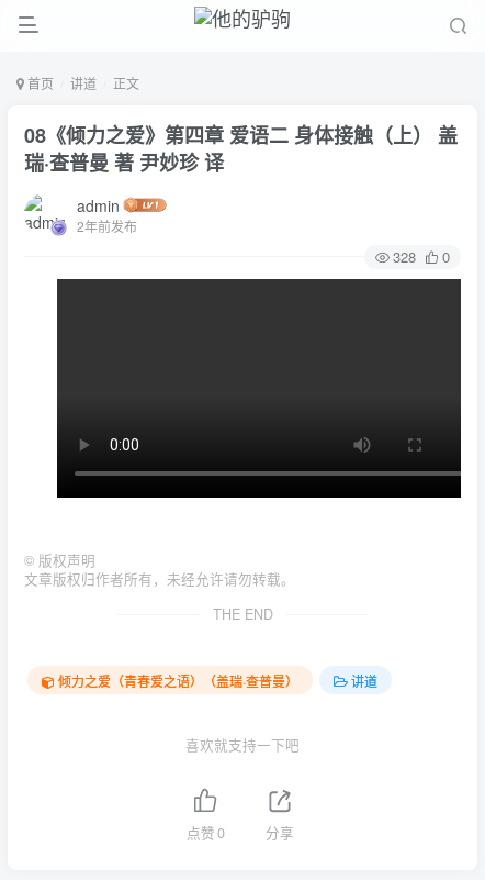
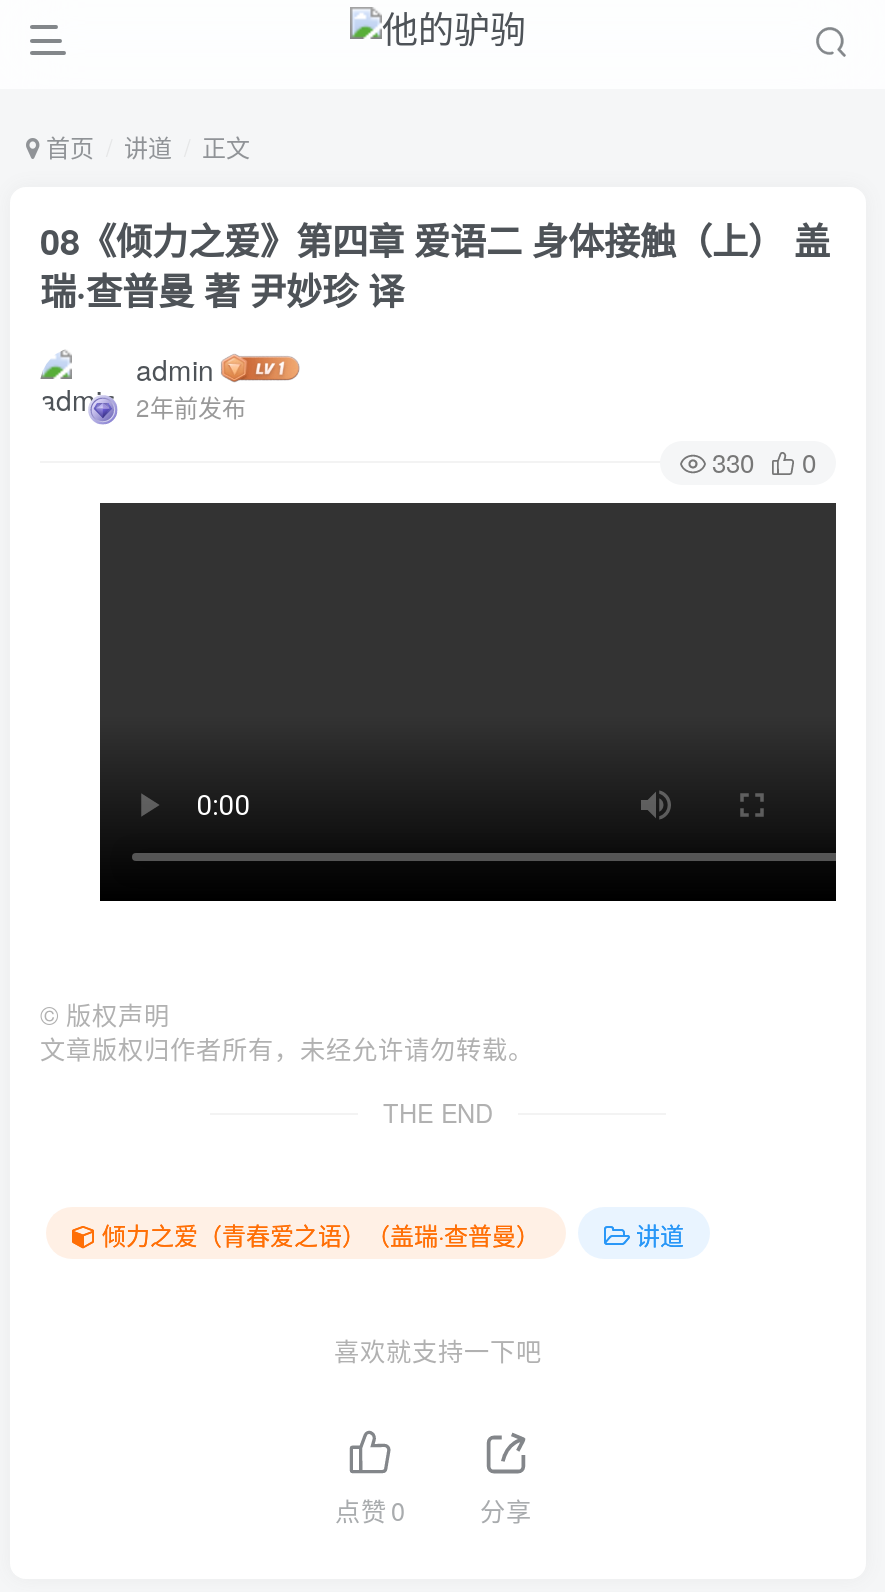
[393,246,450,267] 328 0 -> [712,443,816,481] 330 0

